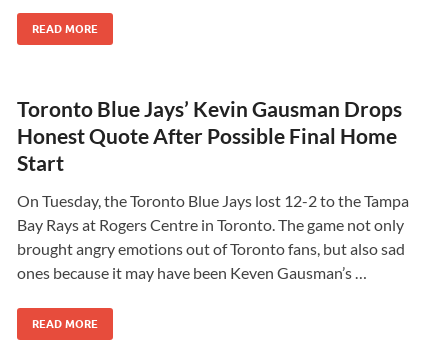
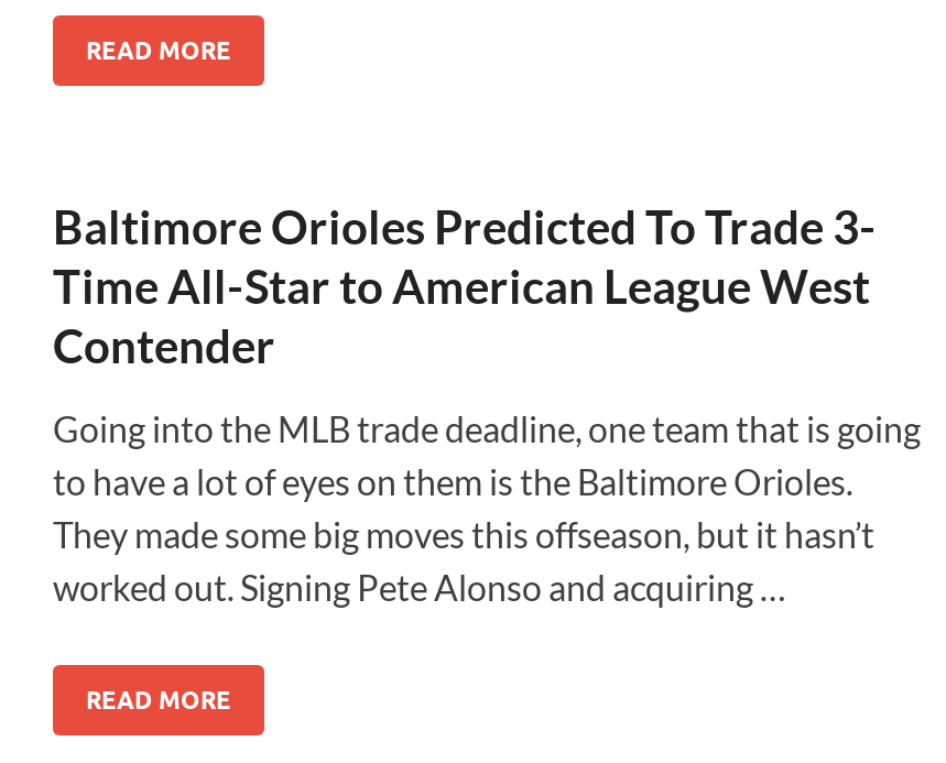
[17,96,402,175] Toronto Blue Jays’ Kevin Gausman Drops | Honest Quote After Possible Final Home | Start -> [53,198,877,372] Baltimore Orioles Predicted To Trade 3- | Time All-Star to American League West | Contender
[17,191,409,282] On Tuesday, the Toronto Blue Jays lost 12-2 to the Tampa | Bay Rays at Rogers Centre in Toronto. The game not only | brought angry emotions out of Toronto fans, but also sad | ones because it may have been Keven Gausman’s … -> [53,407,921,608] Going into the MLB trade deadline, one team that is going | to have a lot of eyes on them is the Baltimore Orioles. | They made some big moves this offseason, but it hasn’t | worked out. Signing Pete Alonso and acquiring …

